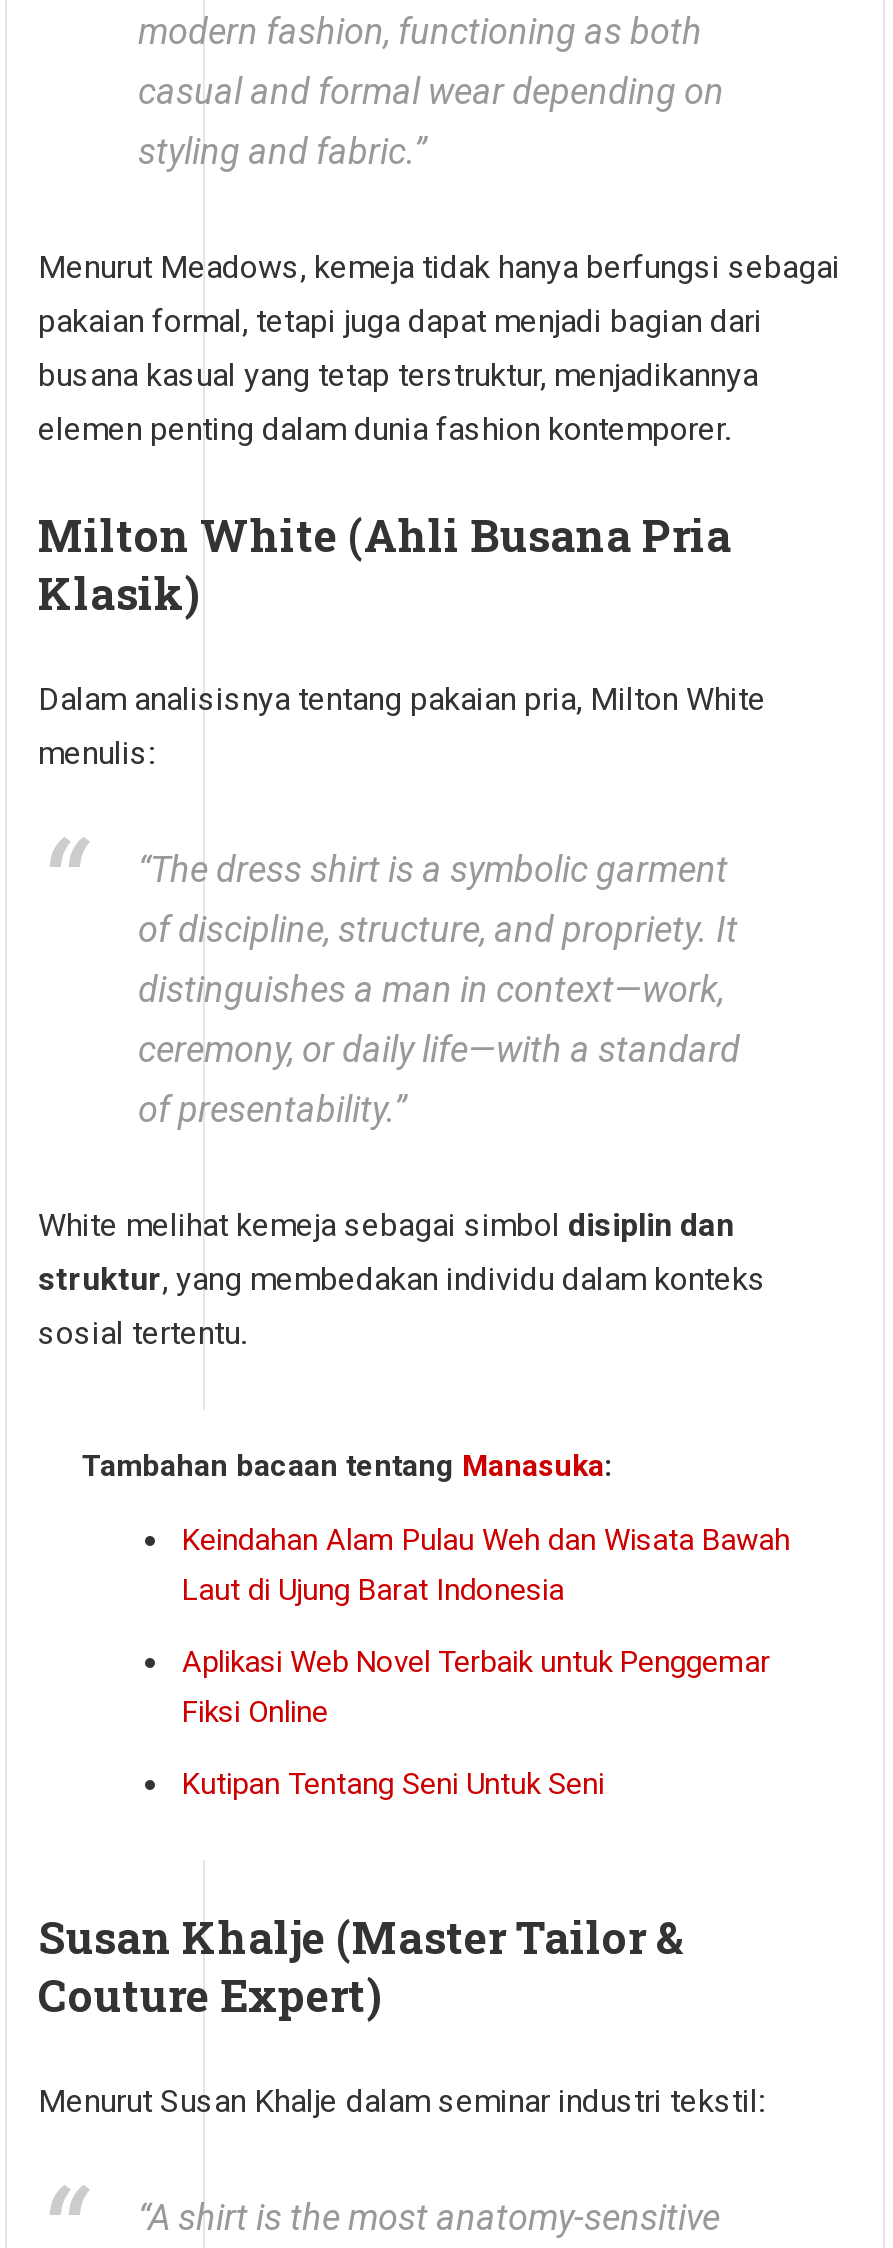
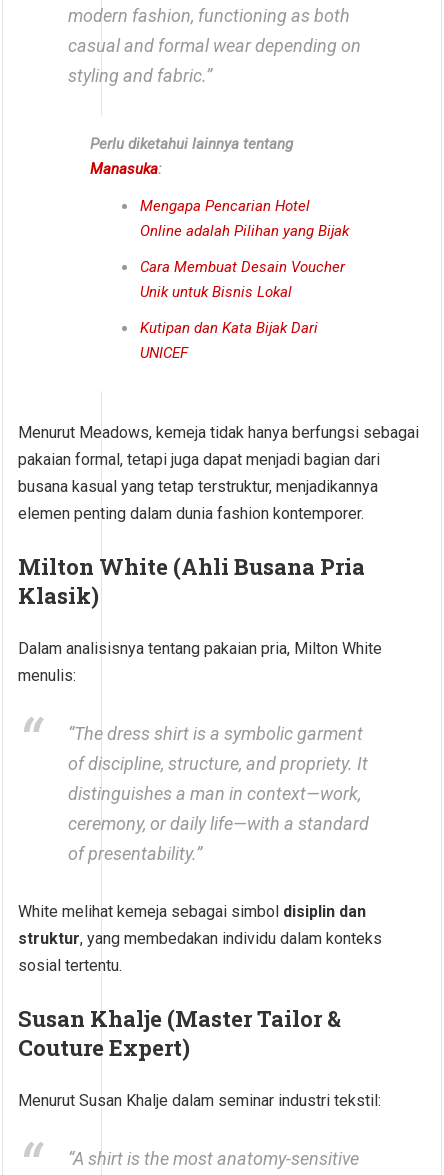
none -> [90,135,349,362] Perlu diketahui lainnya tentang | Manasuka: | Mengapa Pencarian Hotel | Online adalah Pilihan yang Bijak | Cara Membuat Desain Voucher | Unik untuk Bisnis Lokal | Kutipan dan Kata Bijak Dari | UNICEF
moved [38,249,840,1353] -> [18,423,419,975]: Menurut Meadows, kemeja tidak hanya berfungsi sebagai | pakaian formal, tetapi juga dapat menjadi bagian dari | busana kasual yang tetap terstruktur, menjadikannya | ... | struktur, yang membedakan individu dalam konteks | sosial tertentu.
[82,1449,790,1803] Tambahan bacaan tentang Manasuka: | Keindahan Alam Pulau Weh dan Wisata Bawah | Laut di Ujung Barat Indonesia | Aplikasi Web Novel Terbaik untuk Penggemar | Fiksi Online | Kutipan Tentang Seni Untuk Seni -> none

